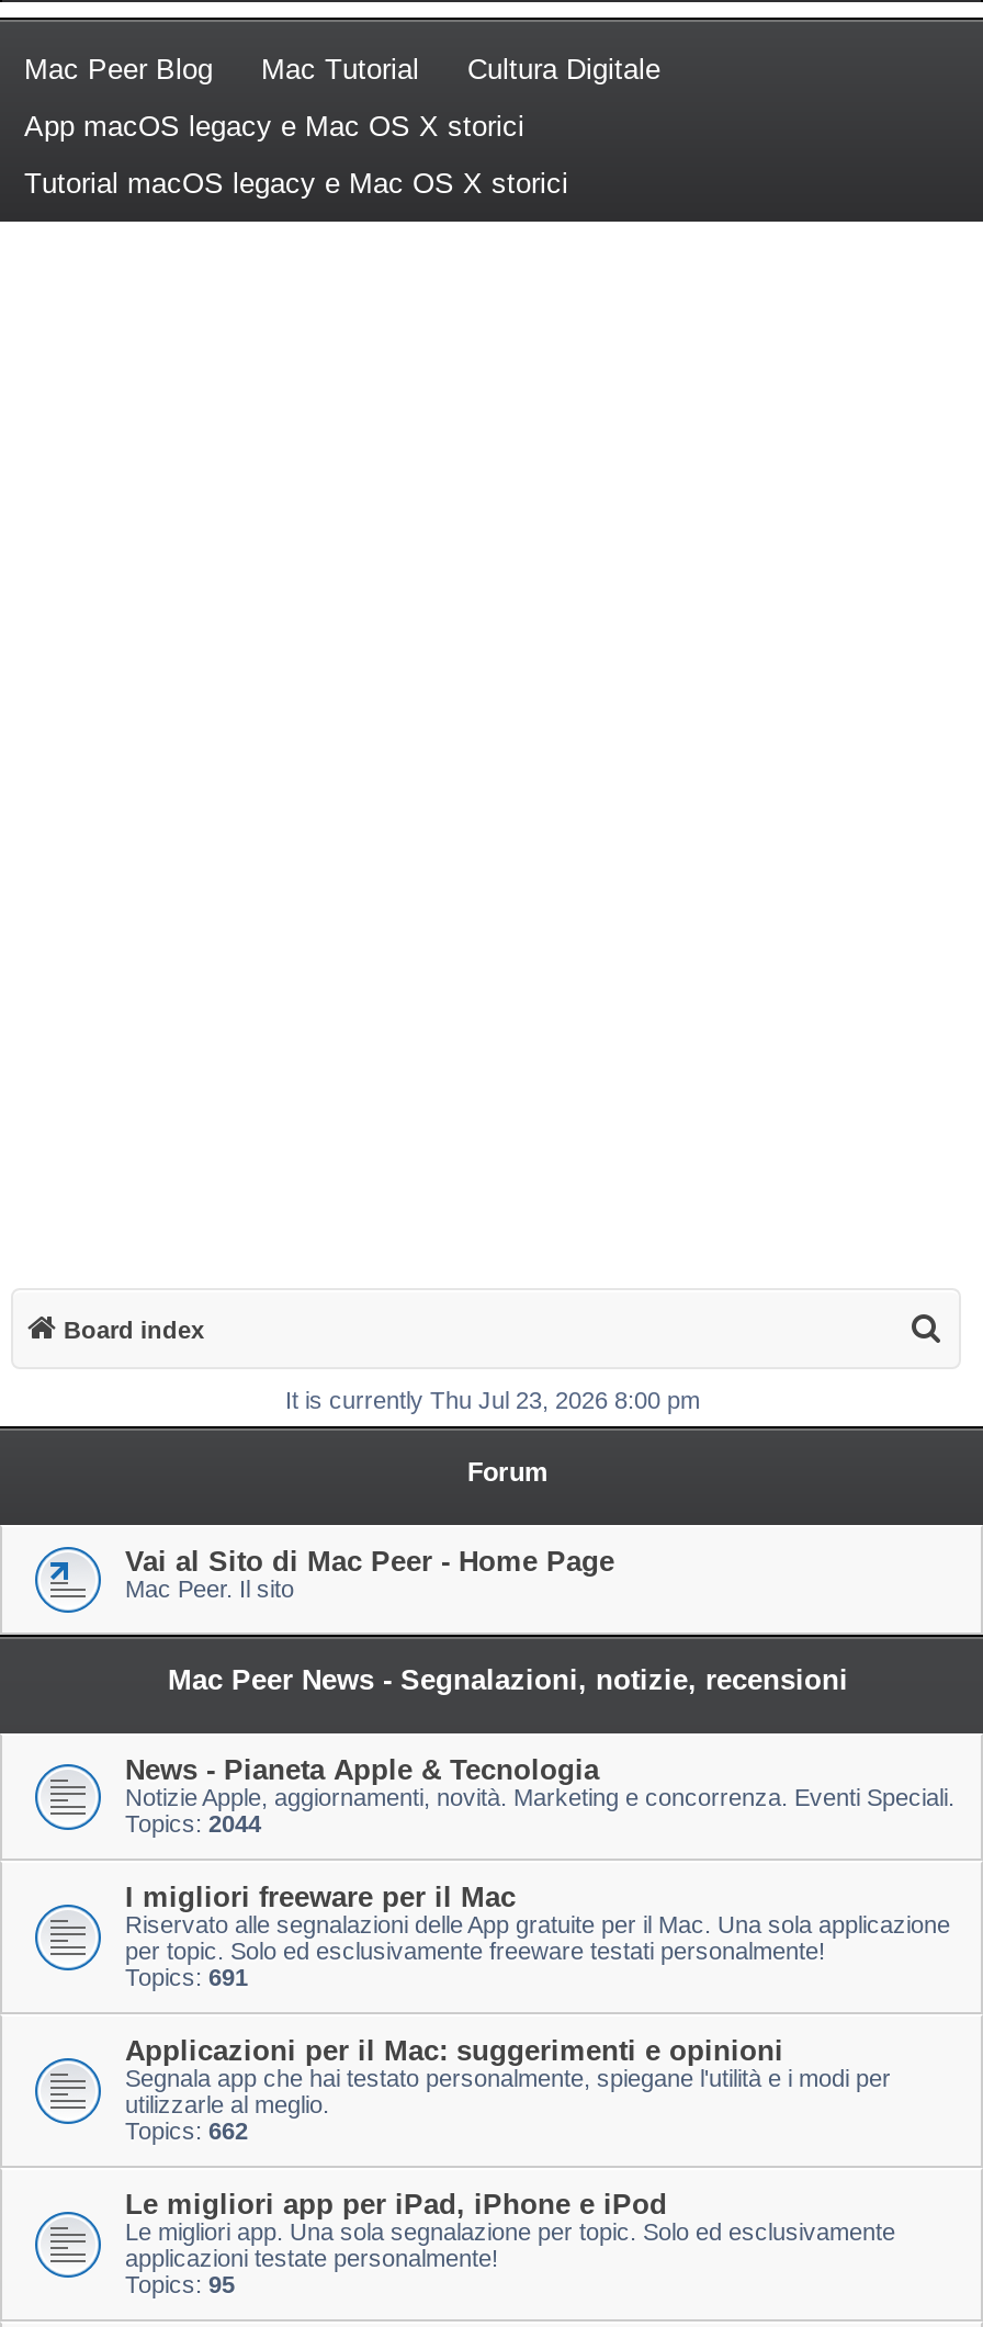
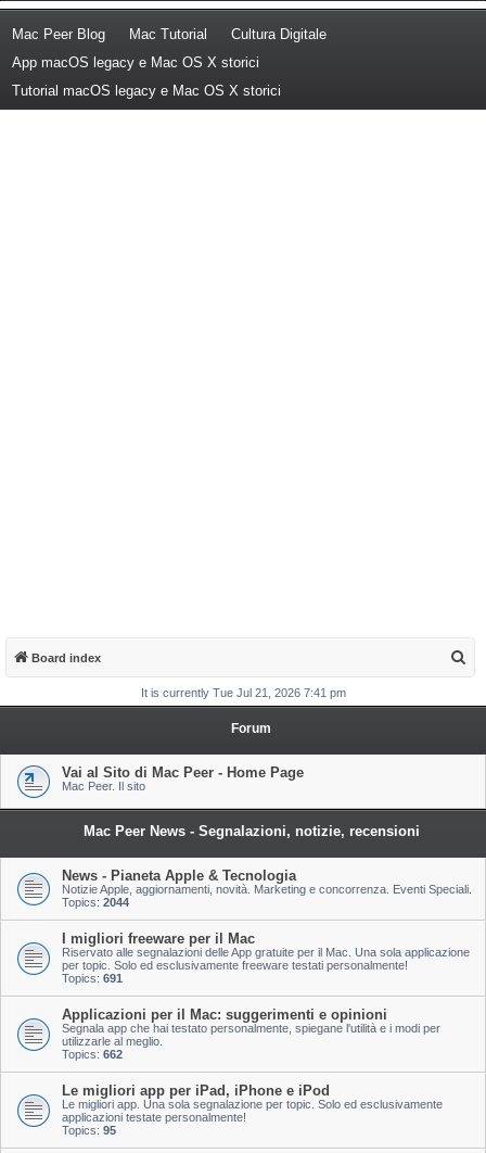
[285,1387,700,1413] It is currently Thu Jul 23, 2026 8:00 pm -> [141,686,346,699] It is currently Tue Jul 21, 2026 7:41 pm

